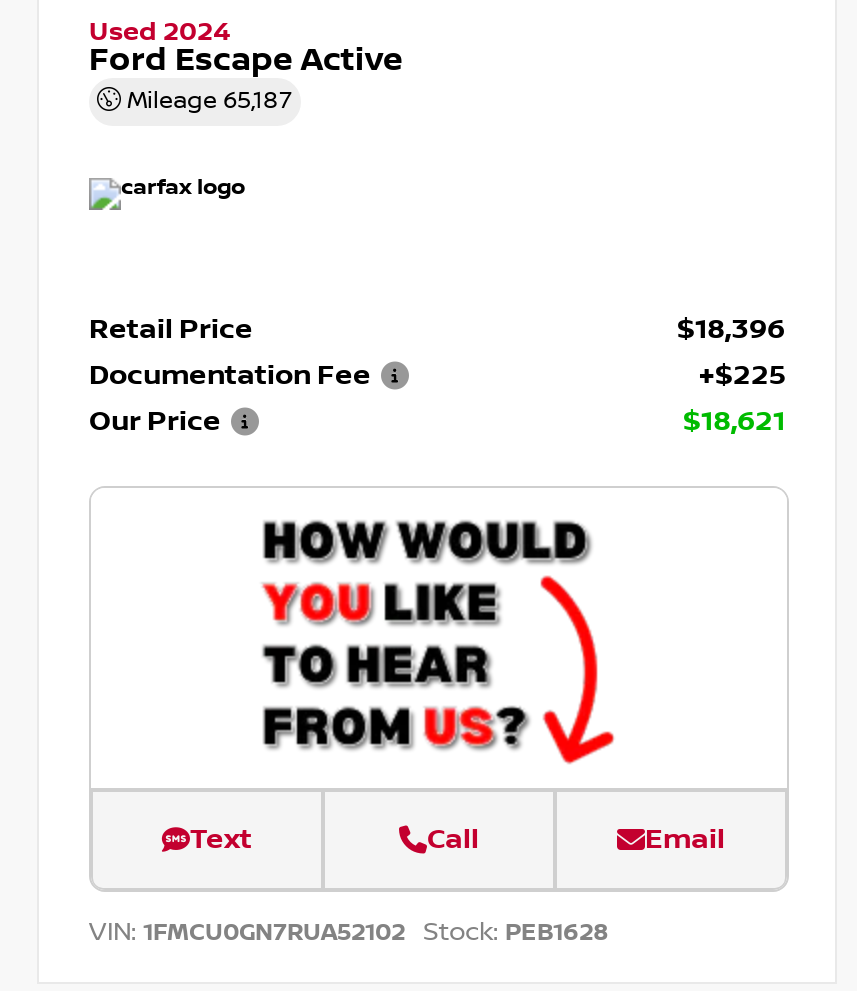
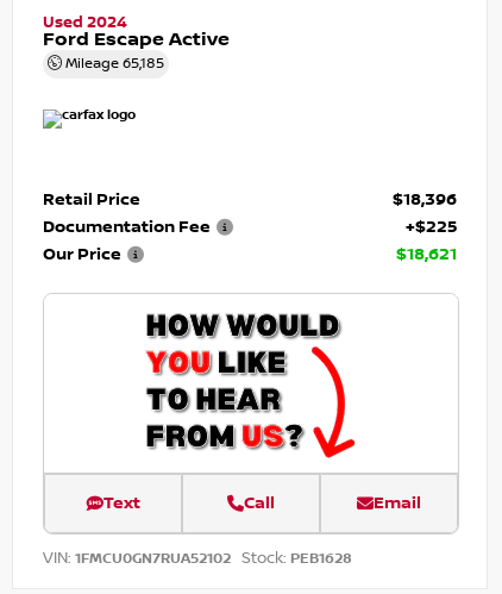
[121,84,293,114] Mileage 65,187 -> [62,54,164,71] Mileage 65,185

